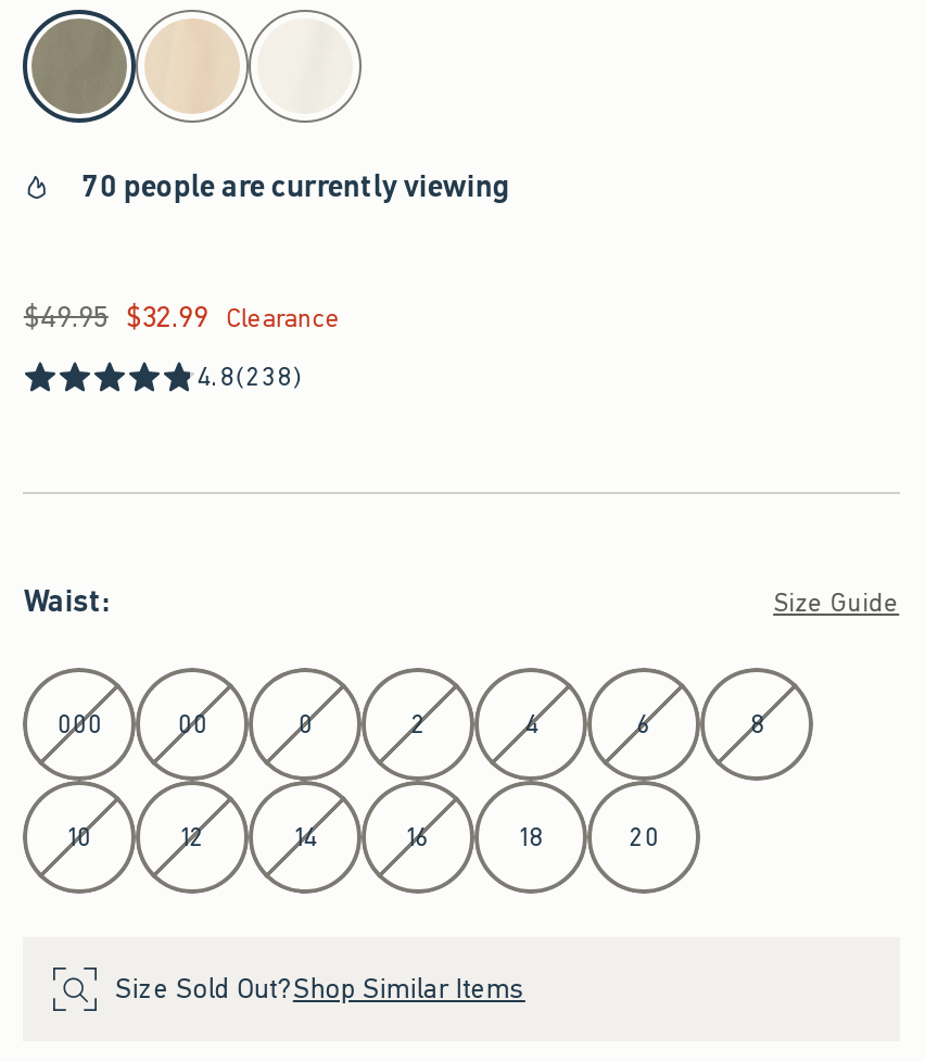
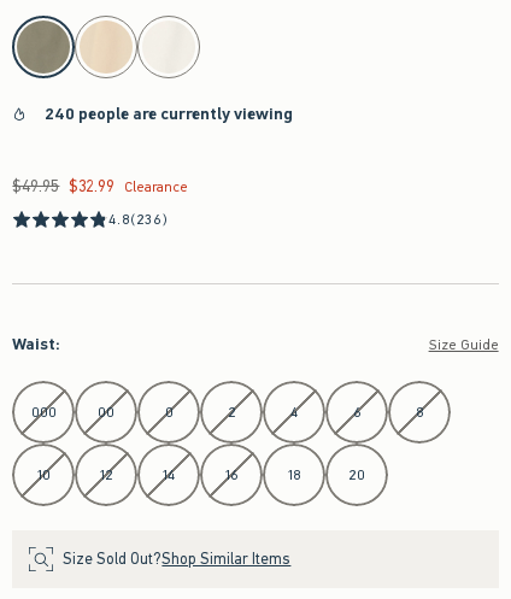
[82,166,510,207] 70 people are currently viewing -> [45,102,293,125] 240 people are currently viewing
[197,359,303,394] 4.8(238) -> [109,210,168,229] 4.8(236)

